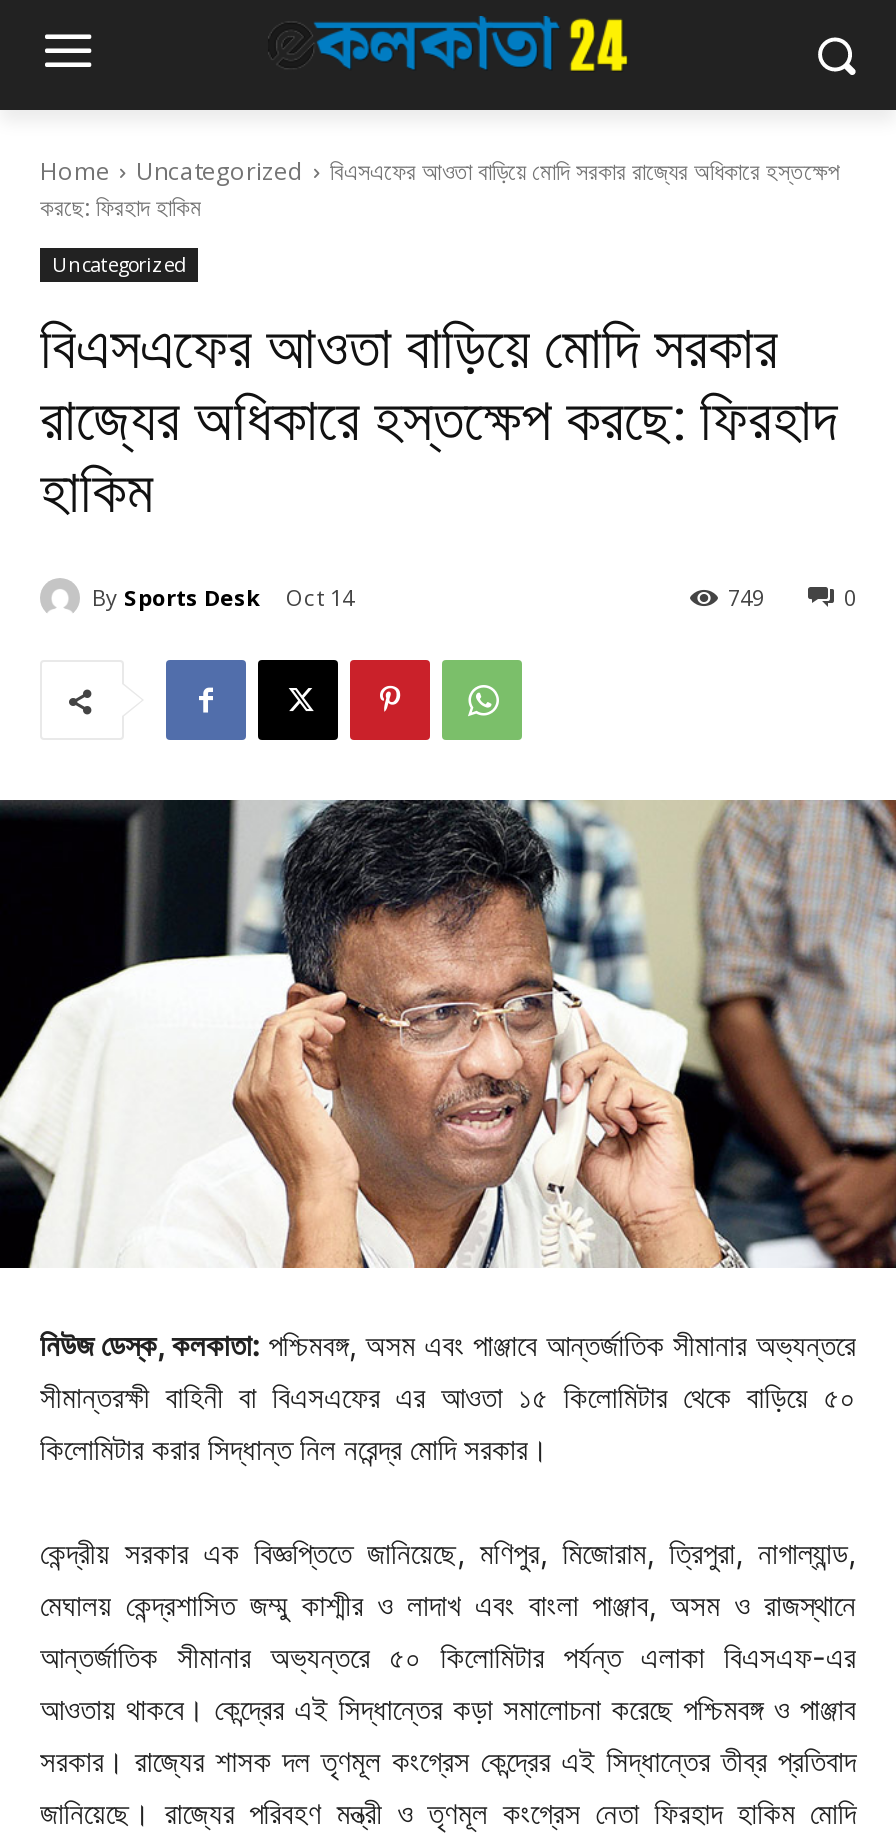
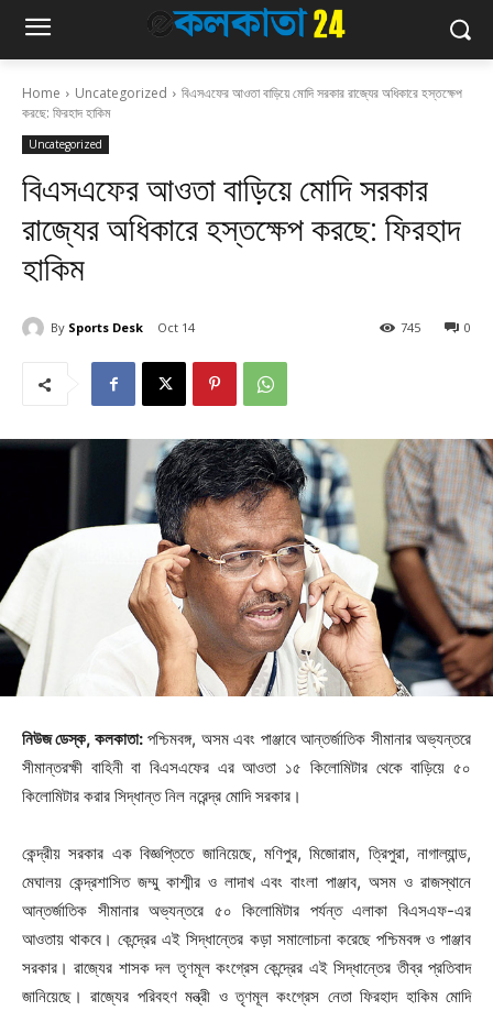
[728,582,764,612] 749 -> [401,319,420,336] 745

